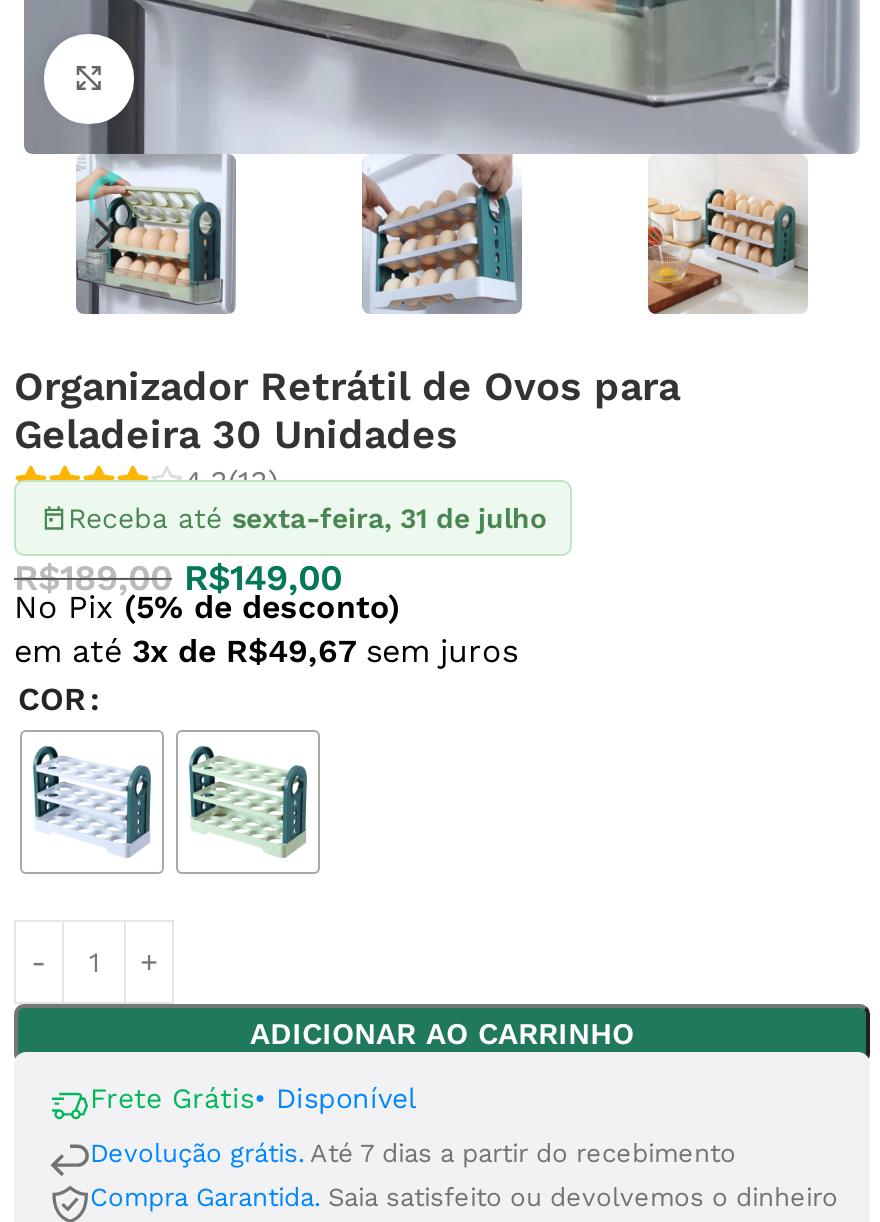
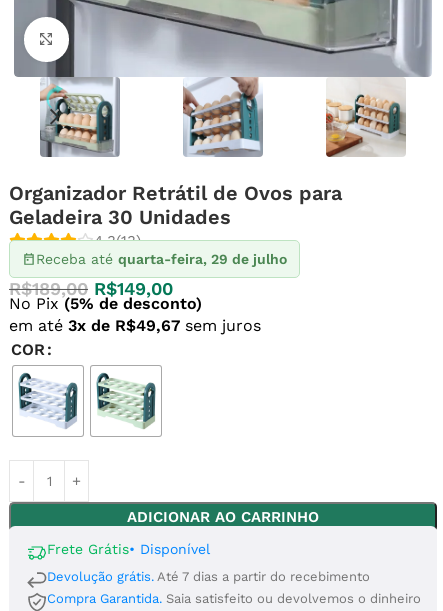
[68,502,546,534] Receba até sexta-feira, 31 de julho -> [36,251,287,267] Receba até quarta-feira, 29 de julho

